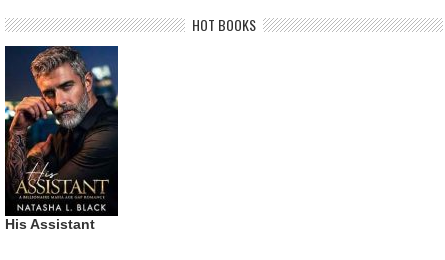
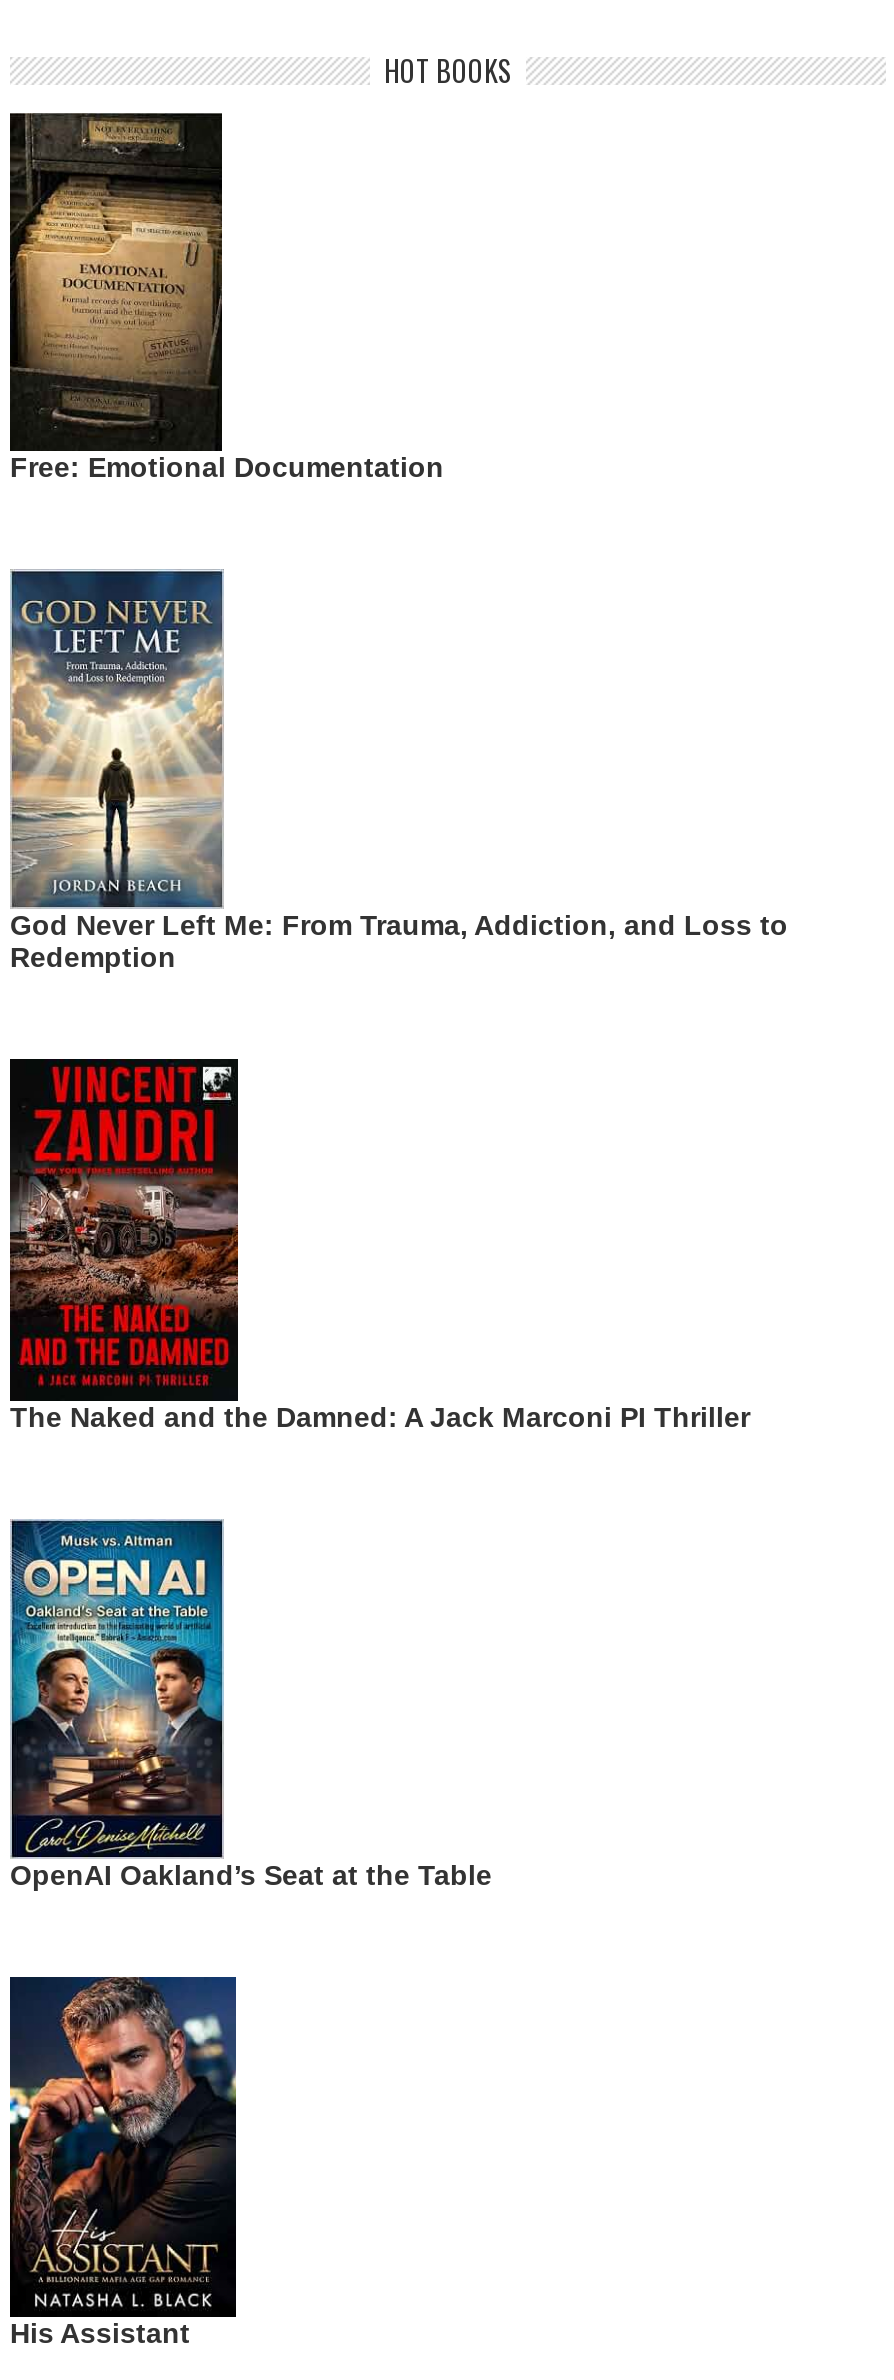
none -> [8,113,444,483] [image] | Free: Emotional Documentation
none -> [8,569,788,974] [image] | God Never Left Me: From Trauma, Addiction, and Loss to | Redemption
none -> [8,1057,750,1433] [image] | The Naked and the Damned: A Jack Marconi PI Thriller
none -> [8,1517,492,1891] [image] | OpenAI Oakland’s Seat at the Table

